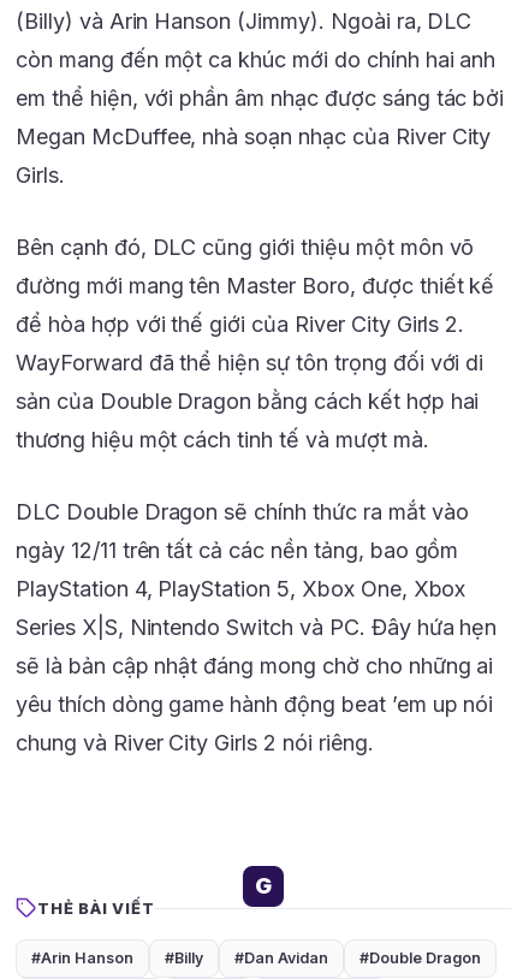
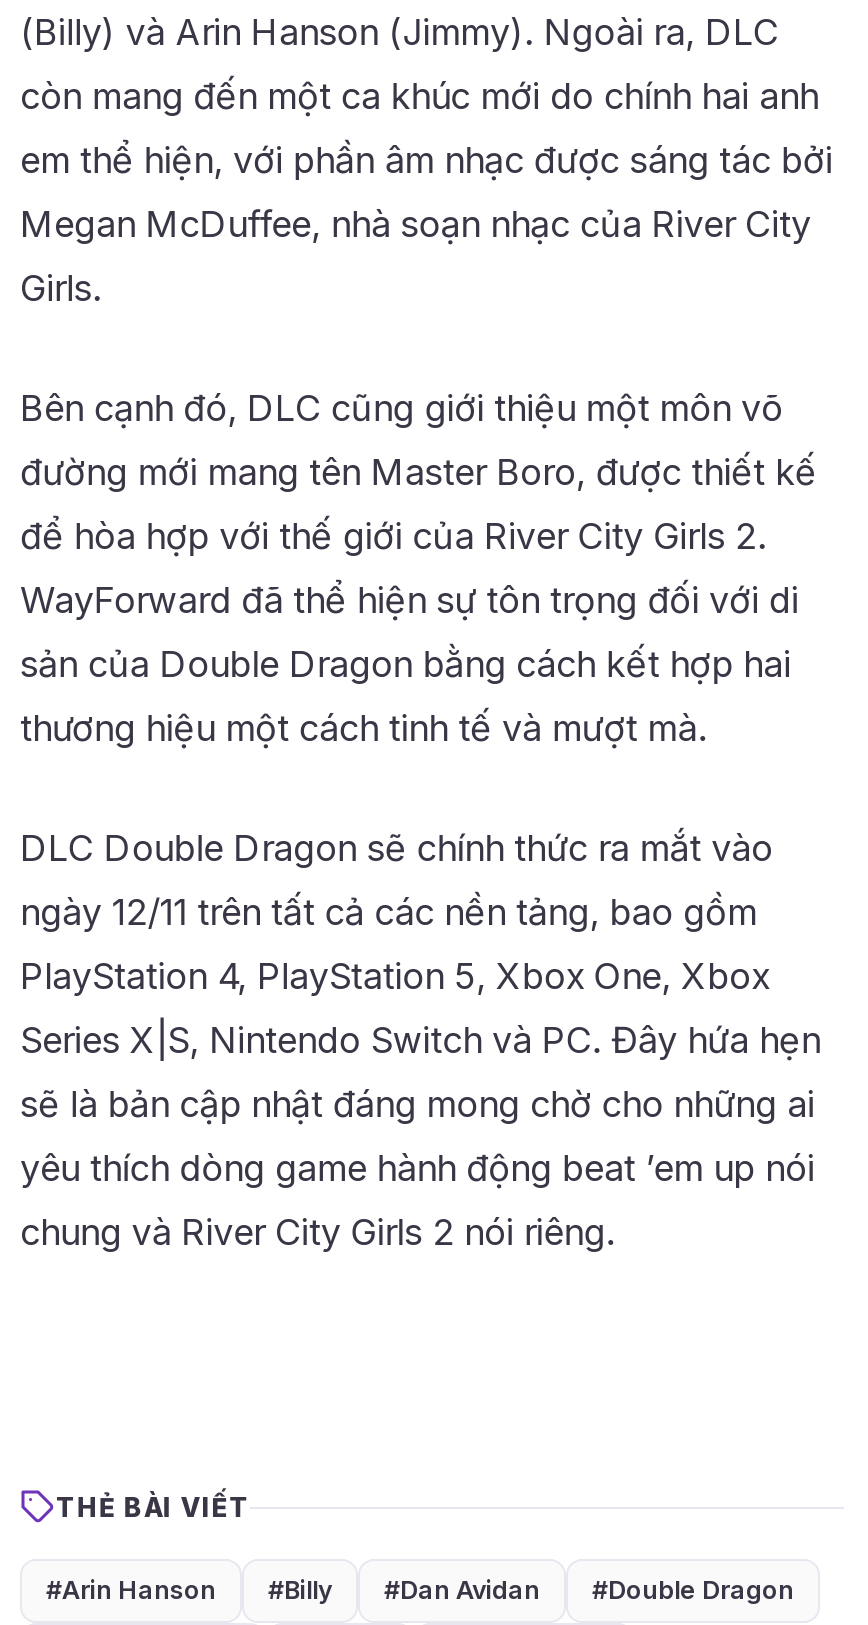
[255,873,272,898] G -> none

